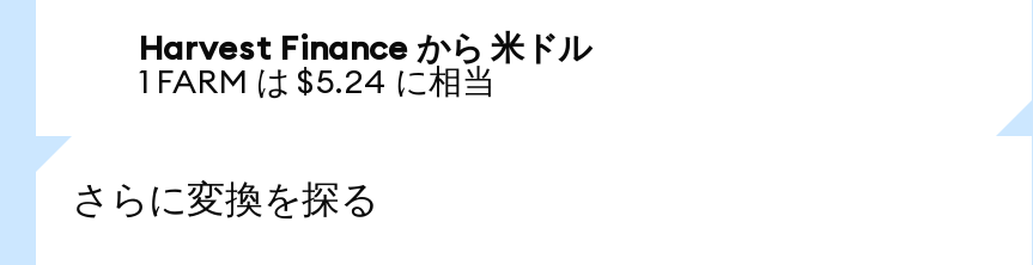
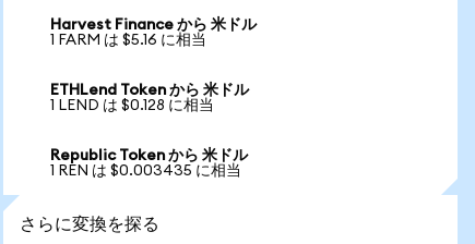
[139,67,496,100] 1 FARM は $5.24 に相当 -> [50,33,249,179] 1 FARM は $5.16 に相当 | ETHLend Token から 米ドル | 1 LEND は $0.128 に相当 | Republic Token から 米ドル | 1 REN は $0.003435 に相当

